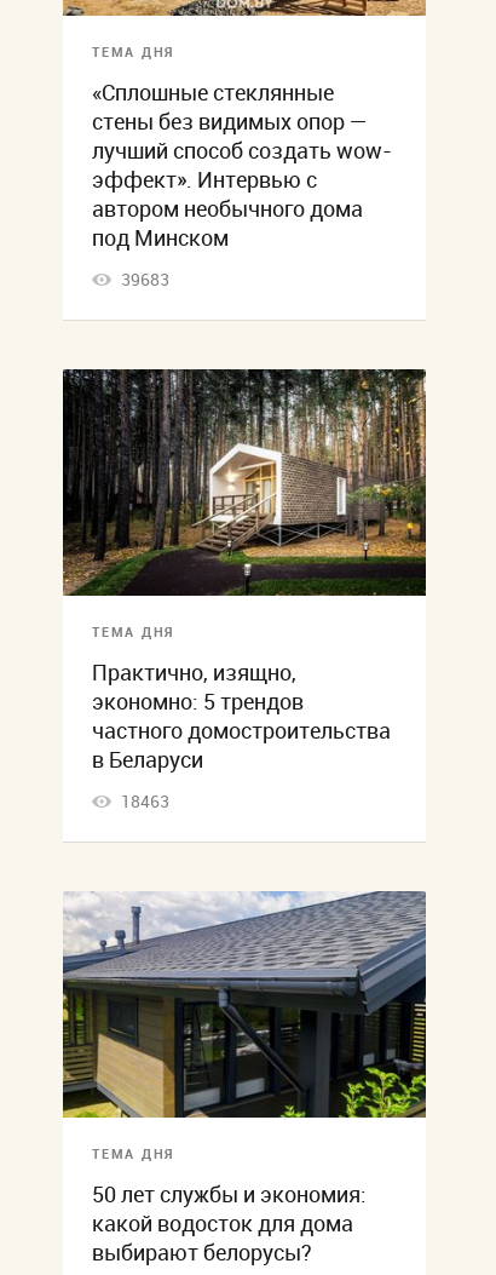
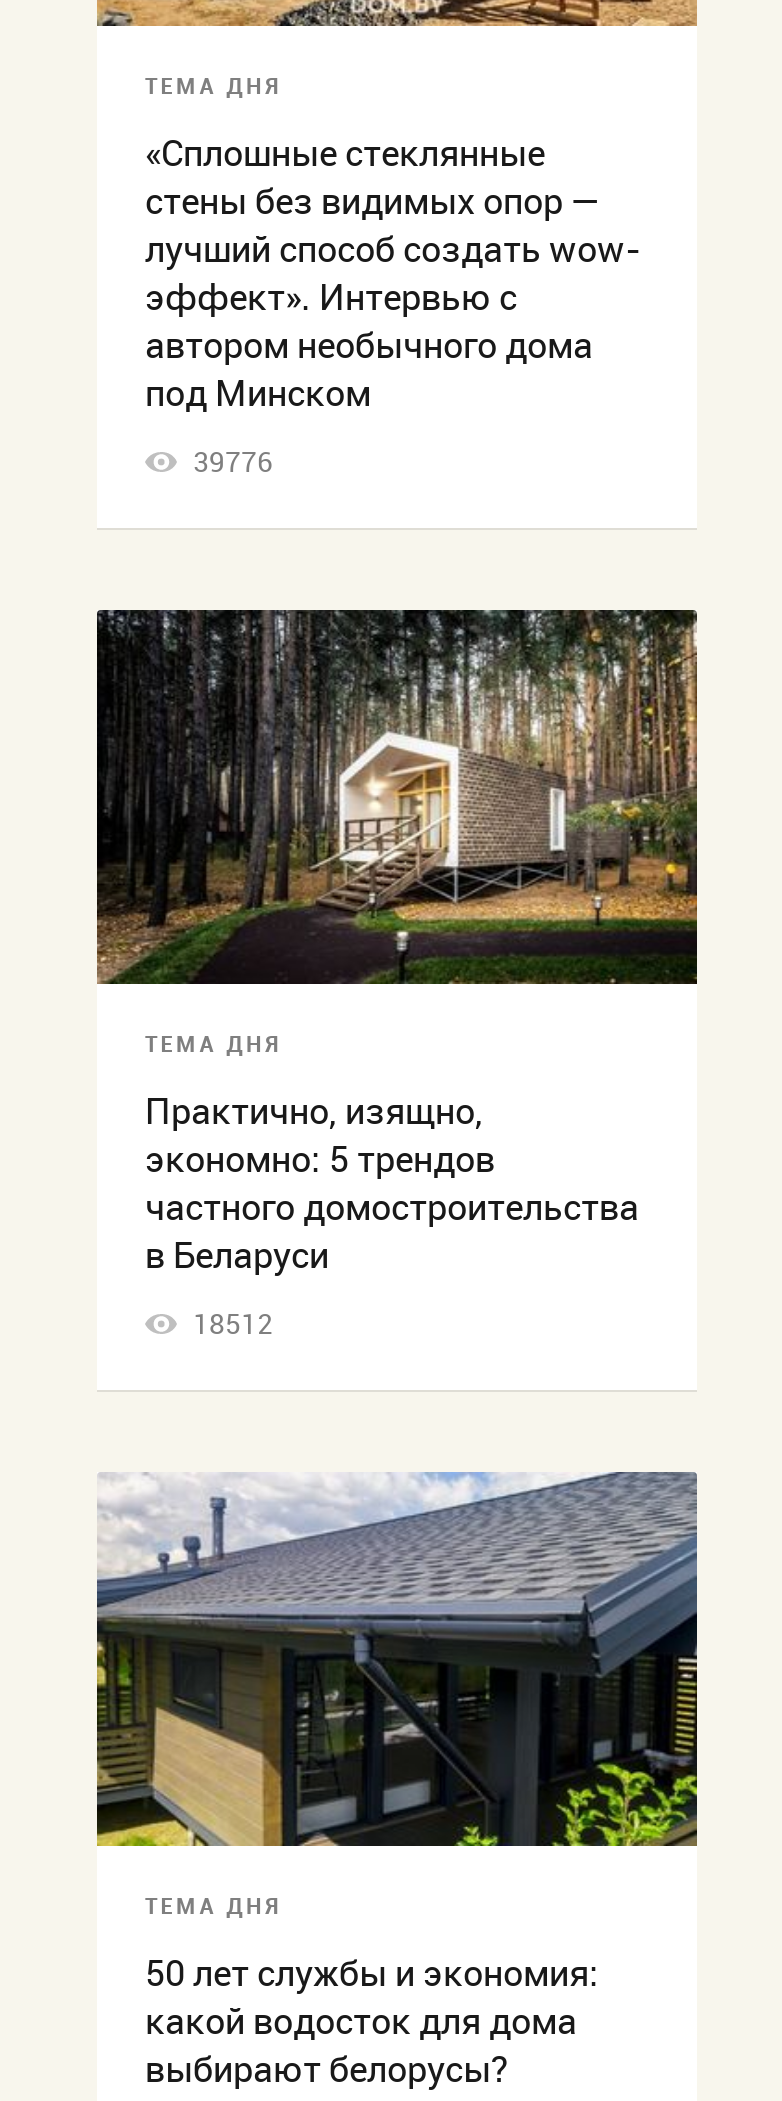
[121,270,169,289] 39683 -> [193,446,273,478] 39776
[121,792,169,811] 18463 -> [193,1308,273,1340] 18512

